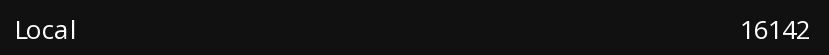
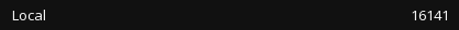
[740,10,810,46] 16142 -> [411,5,449,24] 16141

